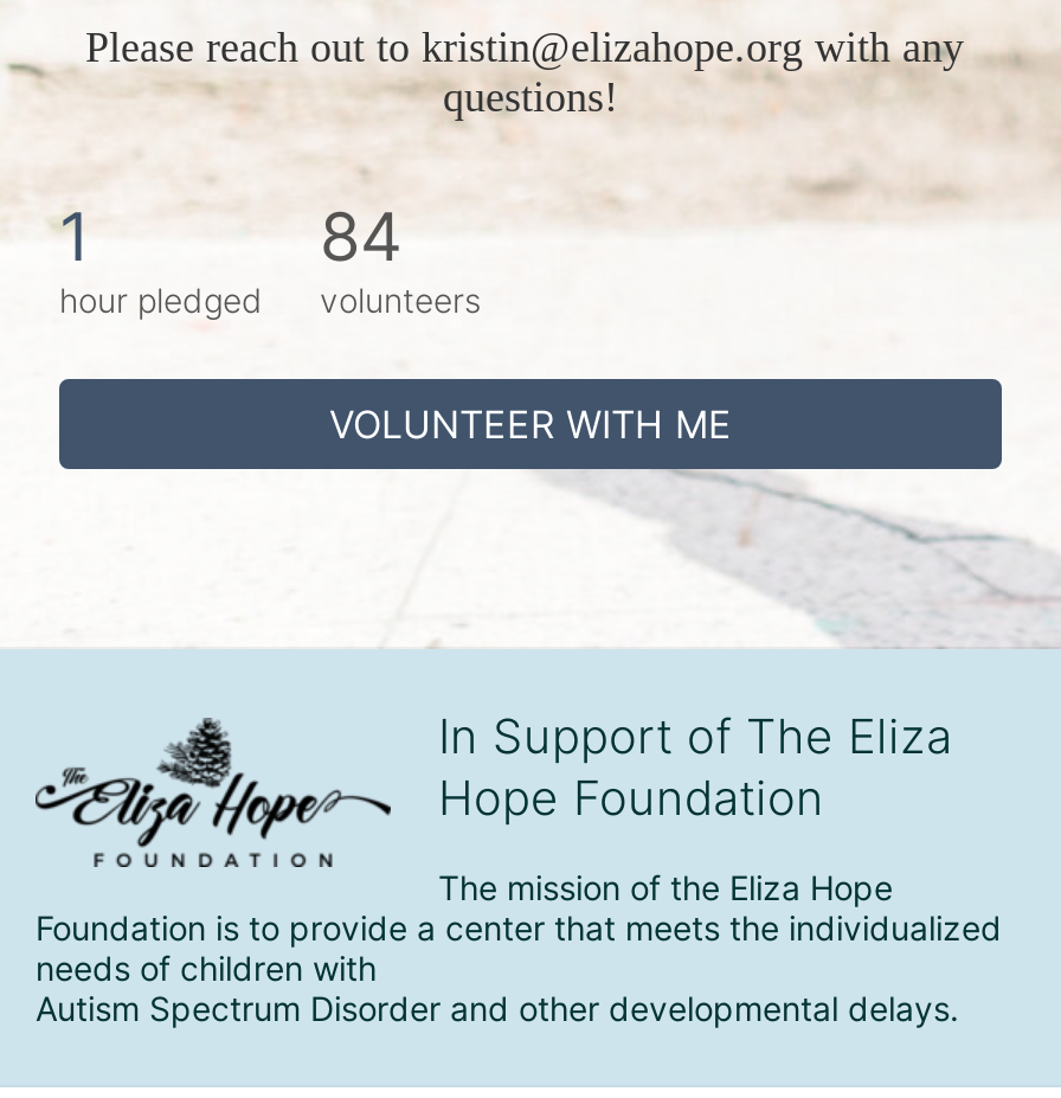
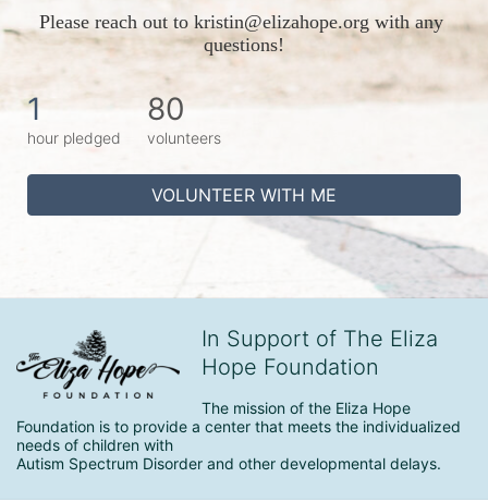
[320,197,403,278] 84 -> [147,91,185,128] 80

